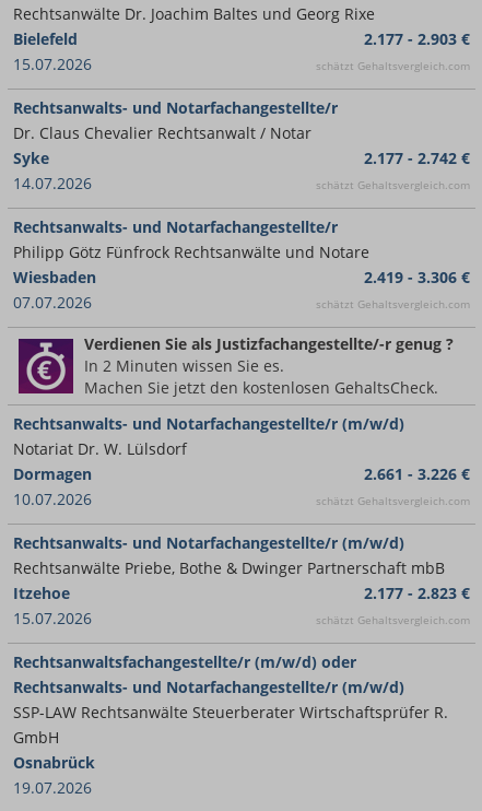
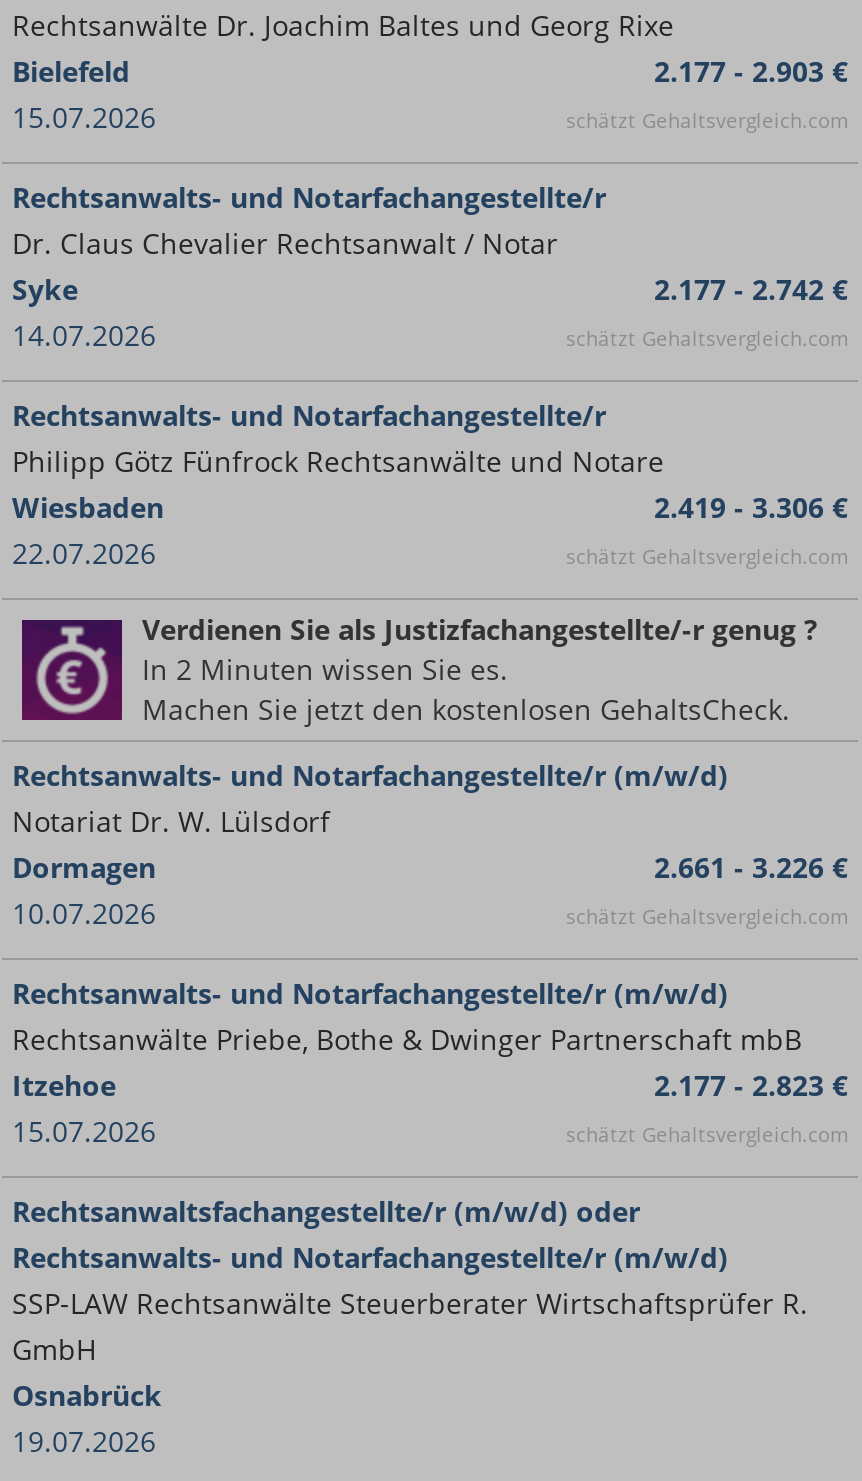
[13,292,92,313] 07.07.2026 -> [12,534,156,572] 22.07.2026

